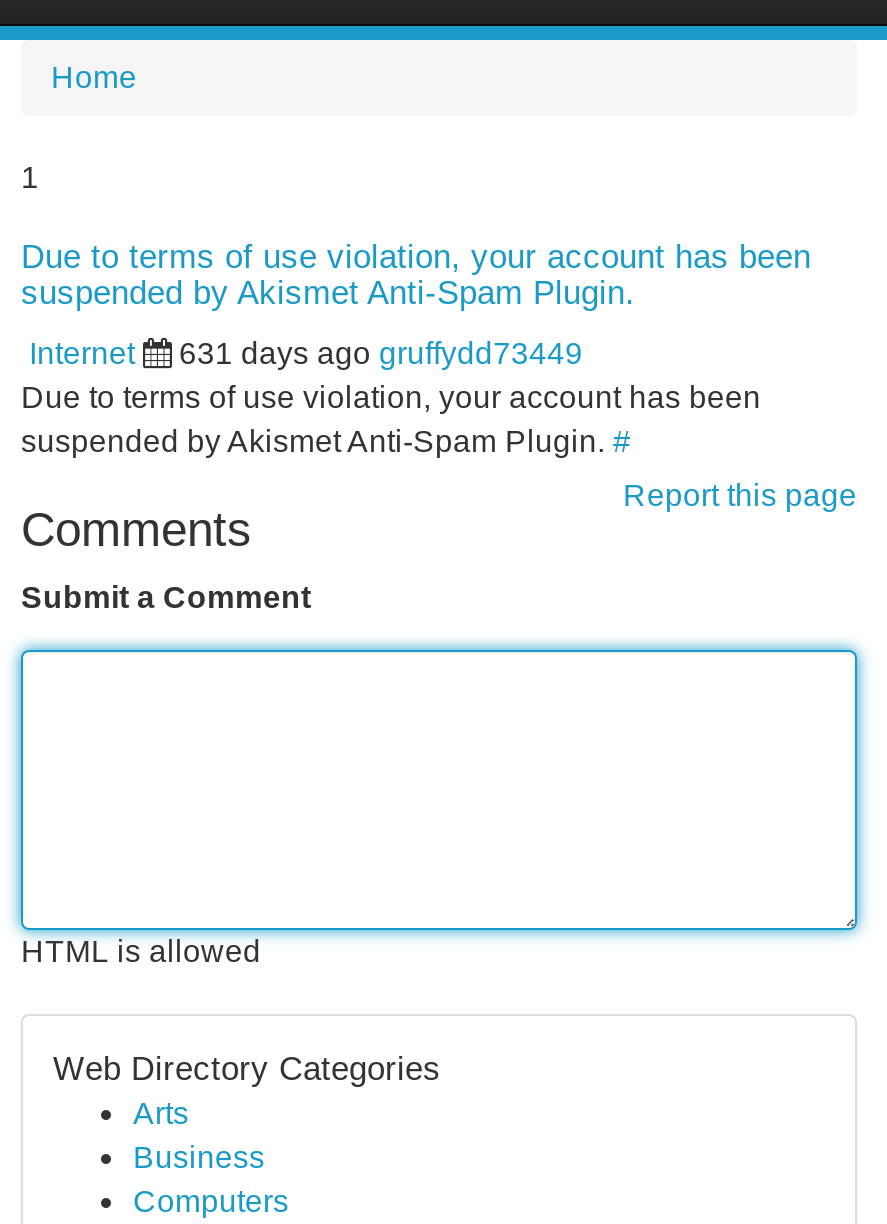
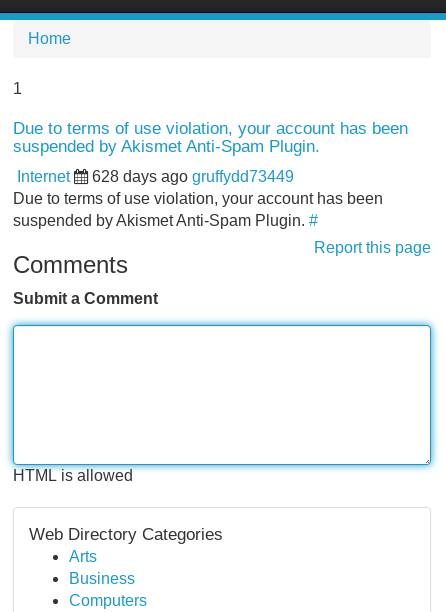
[179,336,583,370] 631 days ago gruffydd73449 -> [92,168,294,185] 628 days ago gruffydd73449

